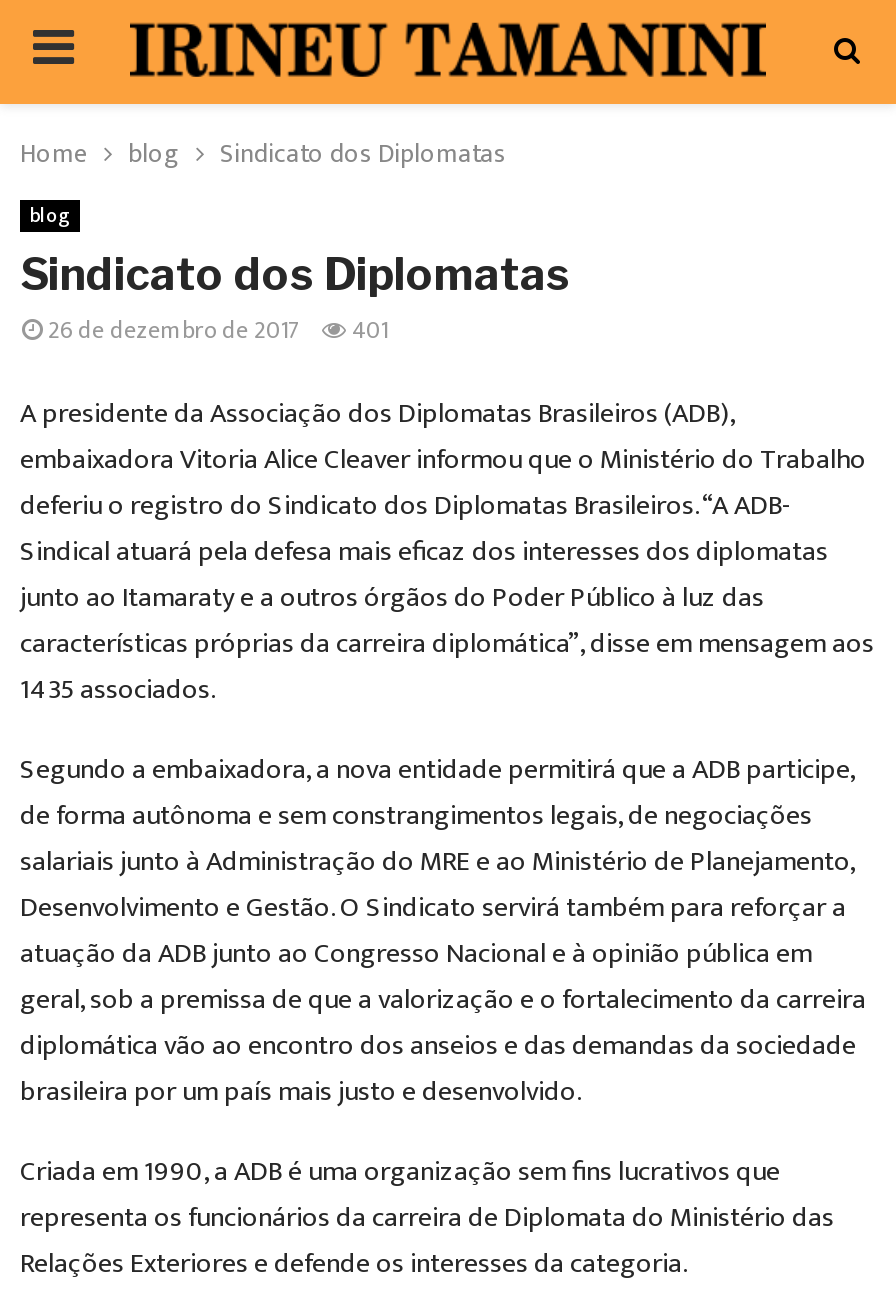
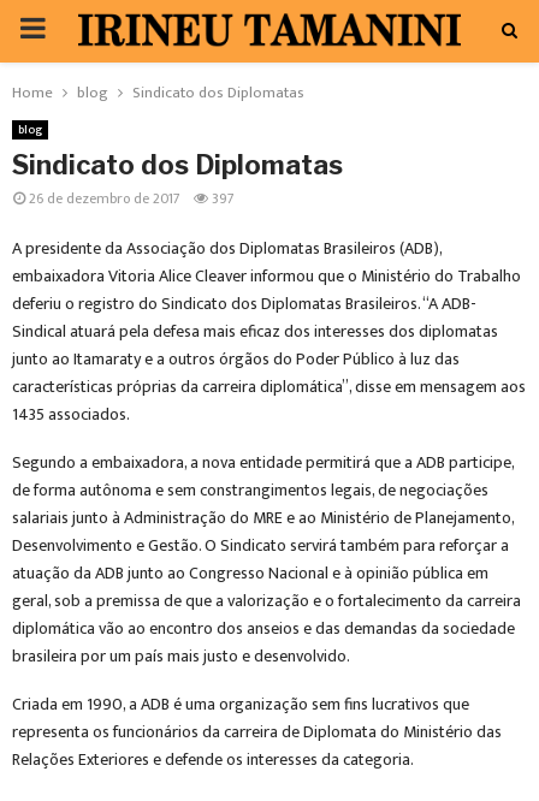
[48,310,388,350] 26 de dezembro de 2017 401 -> [29,186,235,210] 26 de dezembro de 2017 397

